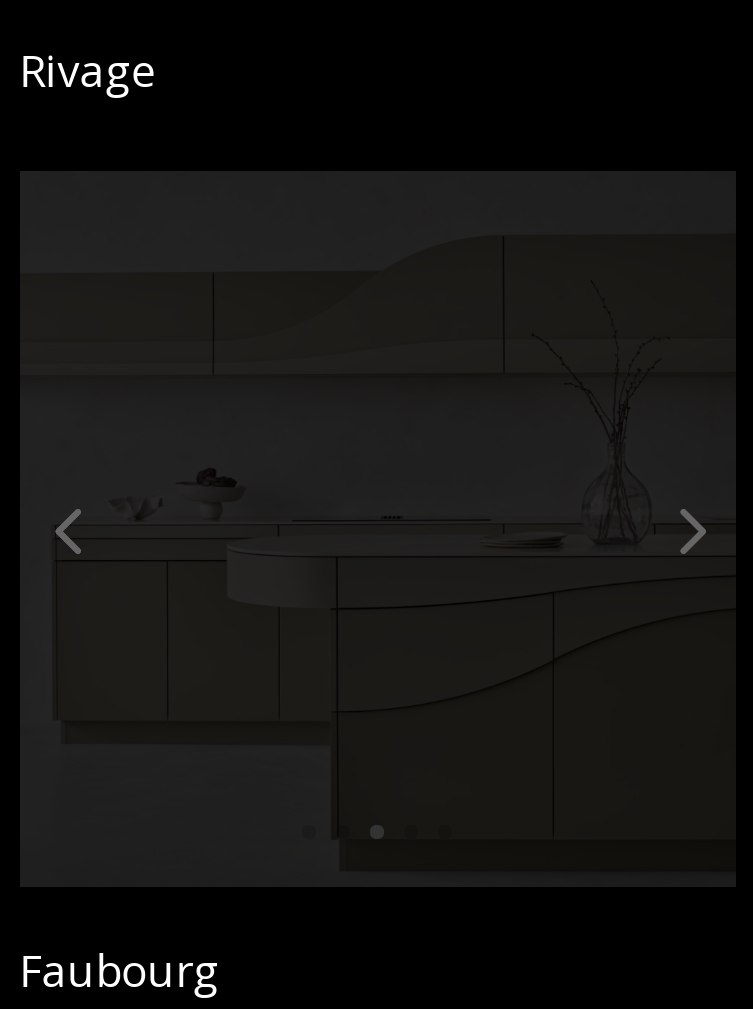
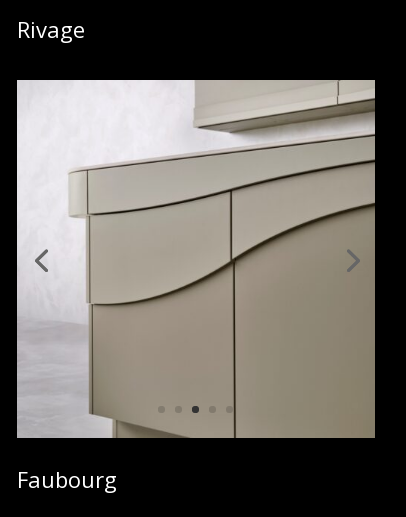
none -> [16,79,376,439] [image]

